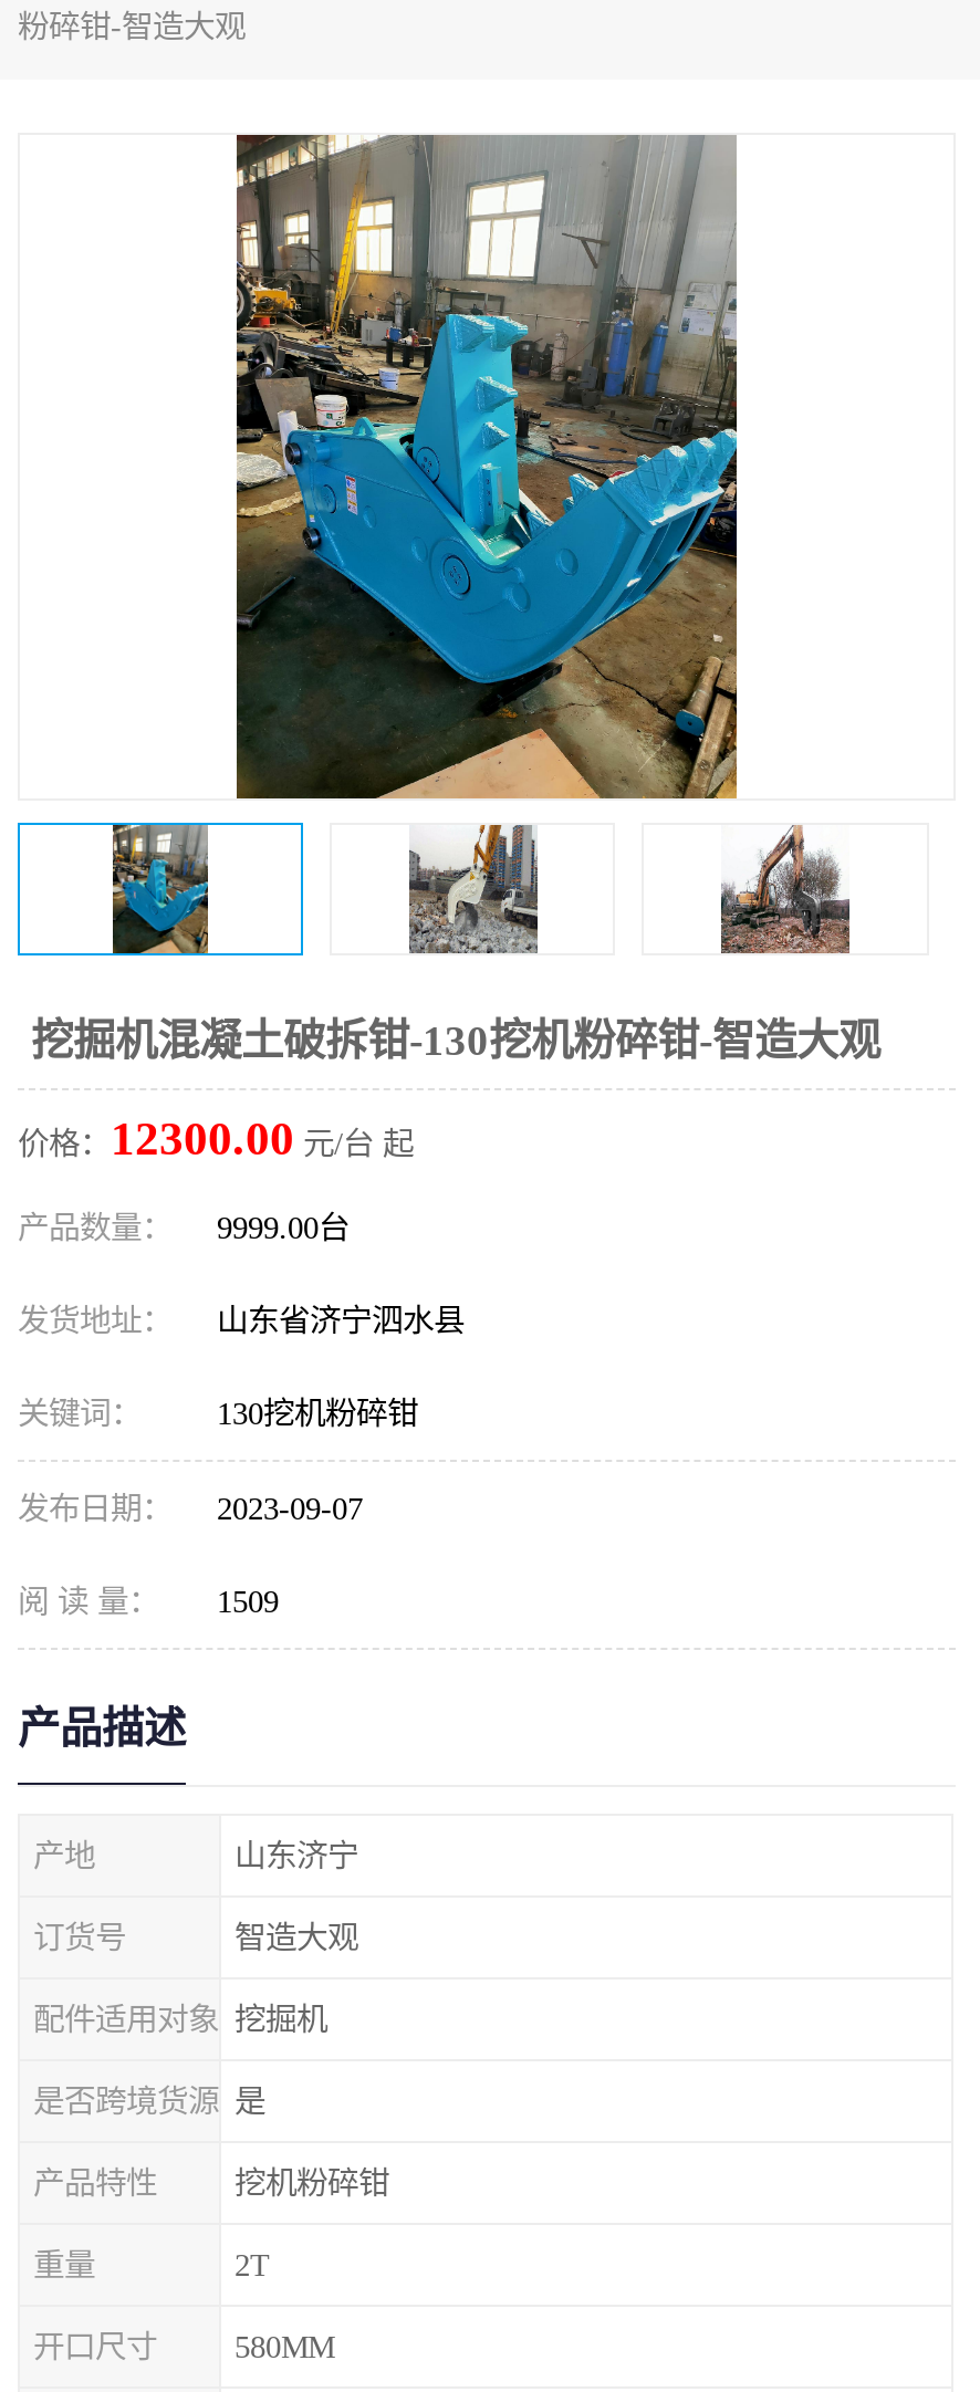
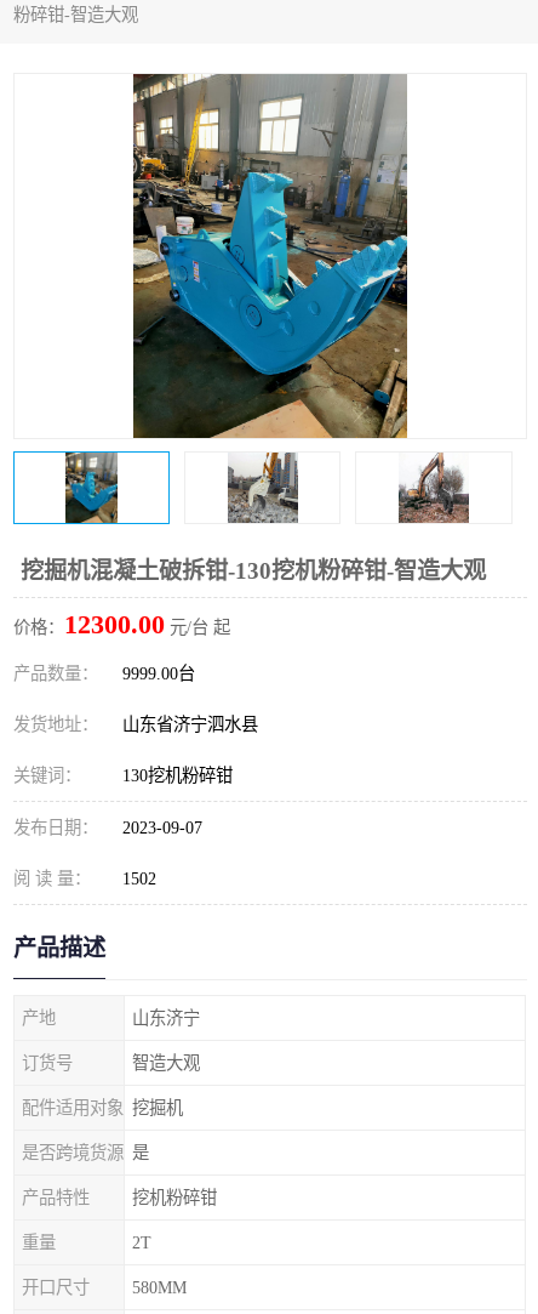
[18,1584,279,1619] 阅 读 量： 1509 -> [13,869,156,888] 阅 读 量： 1502

